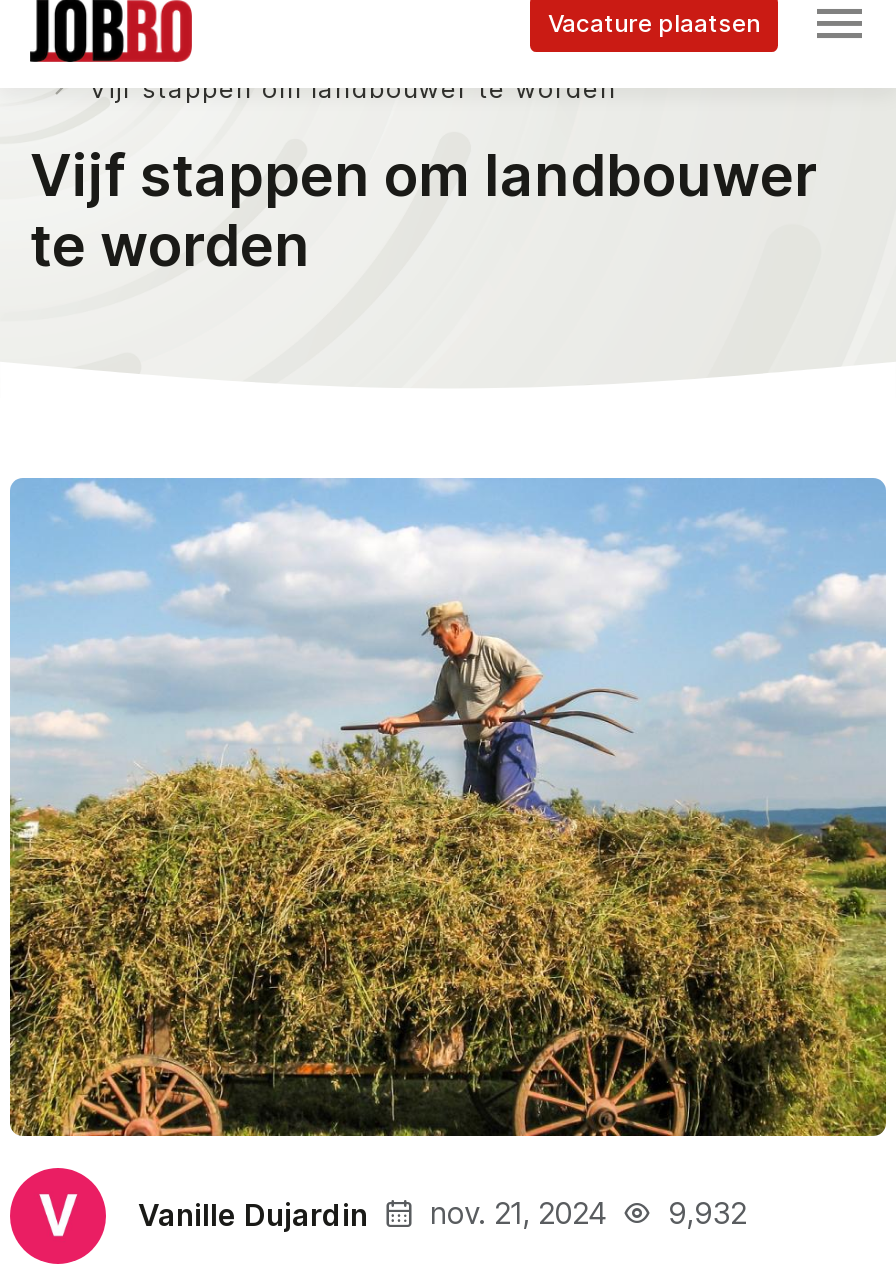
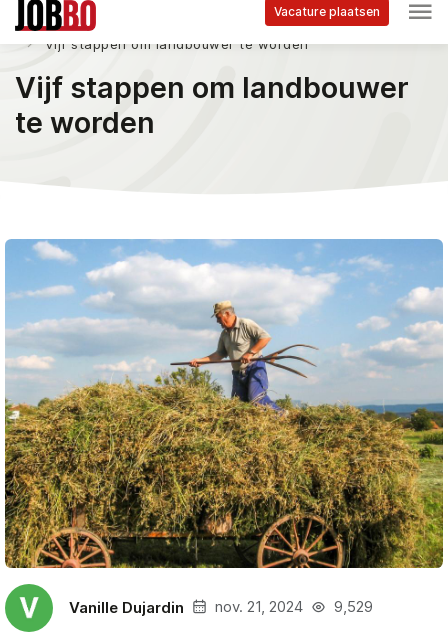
[8,1166,746,1266] [image] | Vanille Dujardin nov. 21, 2024 9,932 -> [4,583,373,633] [image] | Vanille Dujardin nov. 21, 2024 9,529

